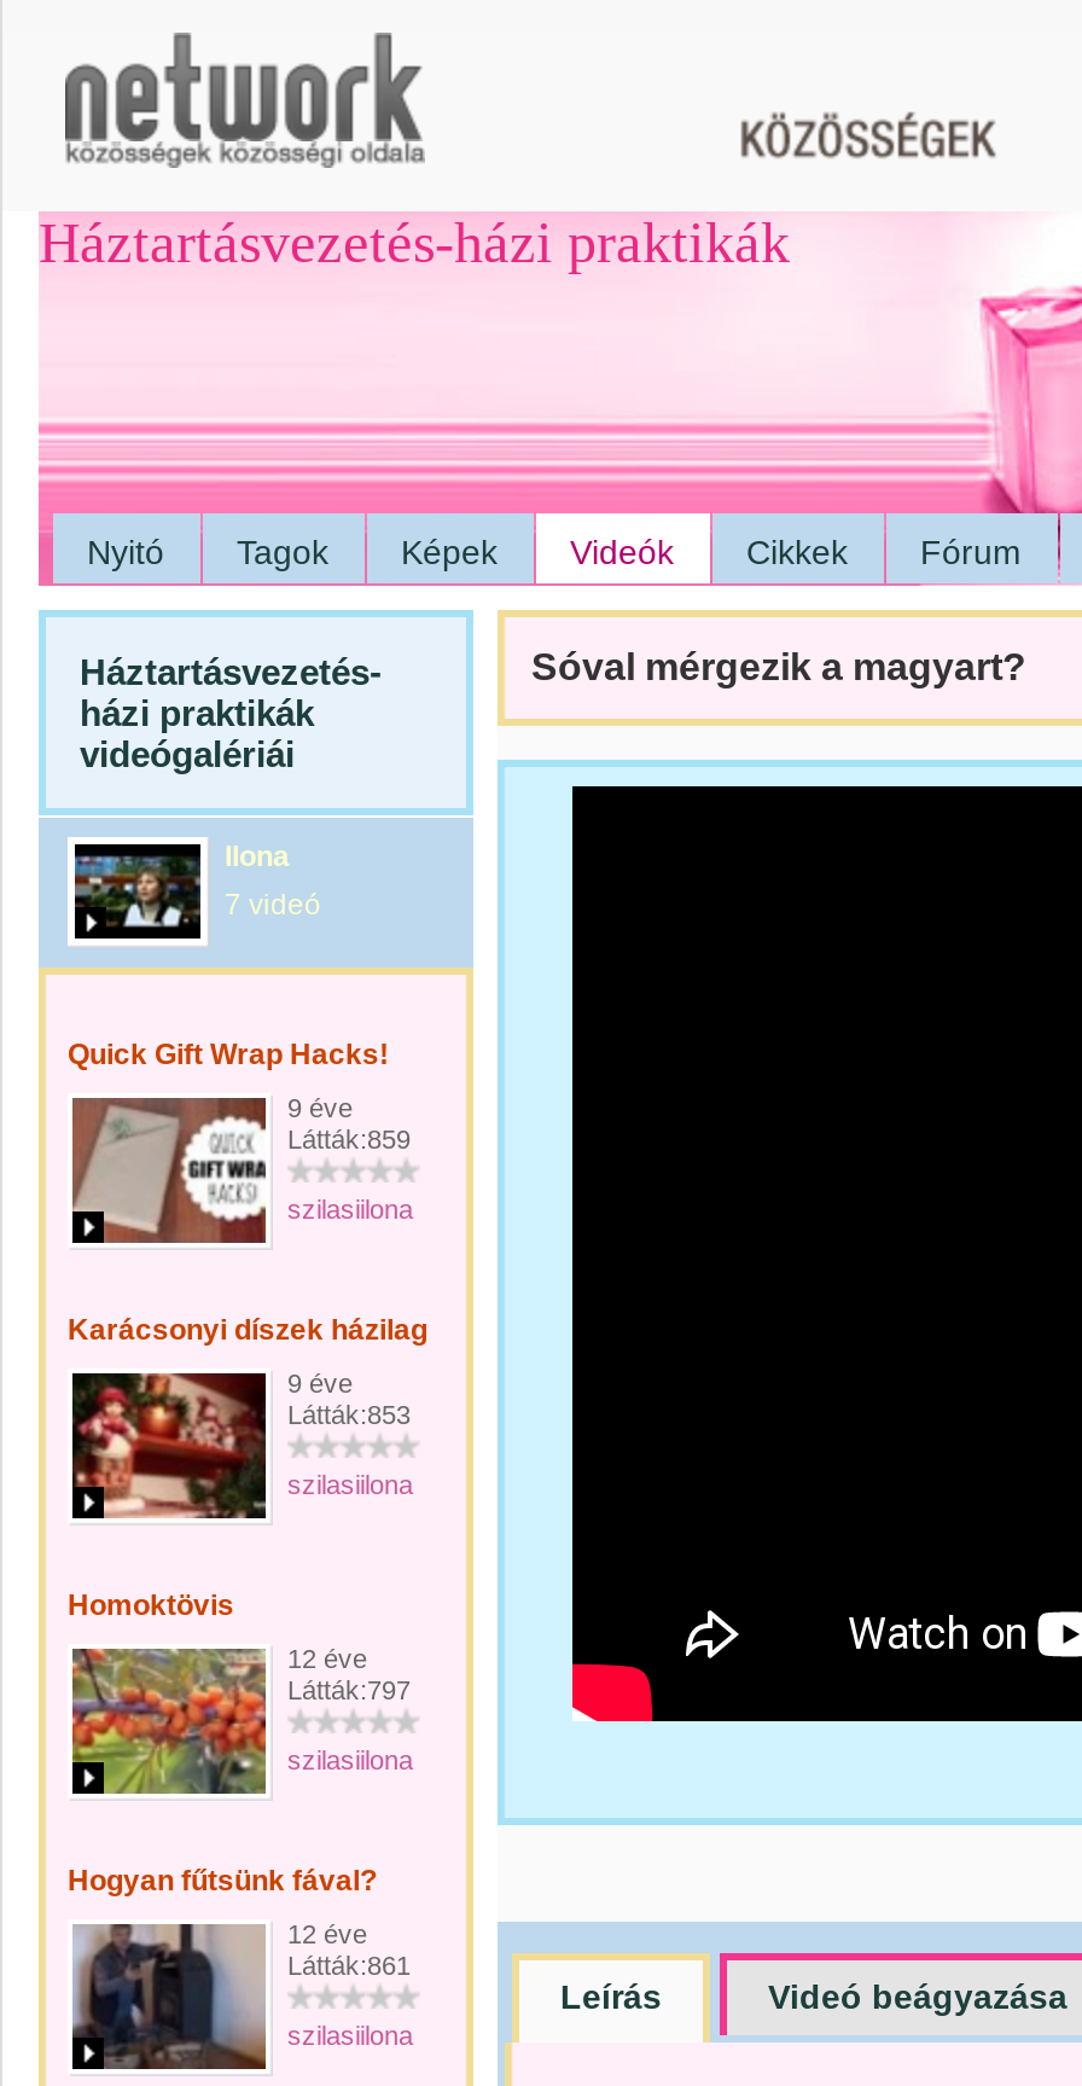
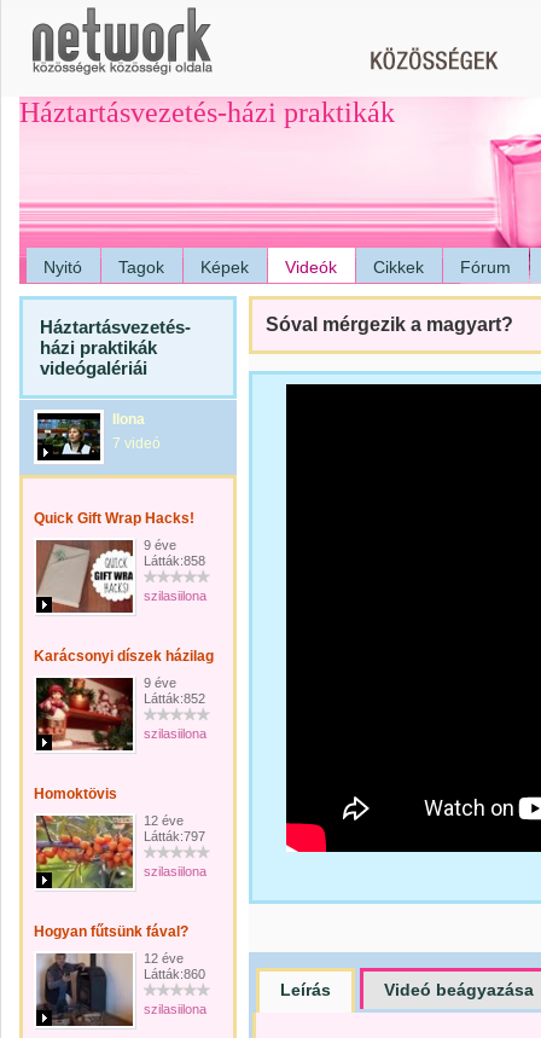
[287,1125,411,1154] Látták:859 -> [144,553,205,568] Látták:858
[287,1400,411,1429] Látták:853 -> [144,691,205,706] Látták:852
[287,1951,411,1980] Látták:861 -> [144,967,205,981] Látták:860

